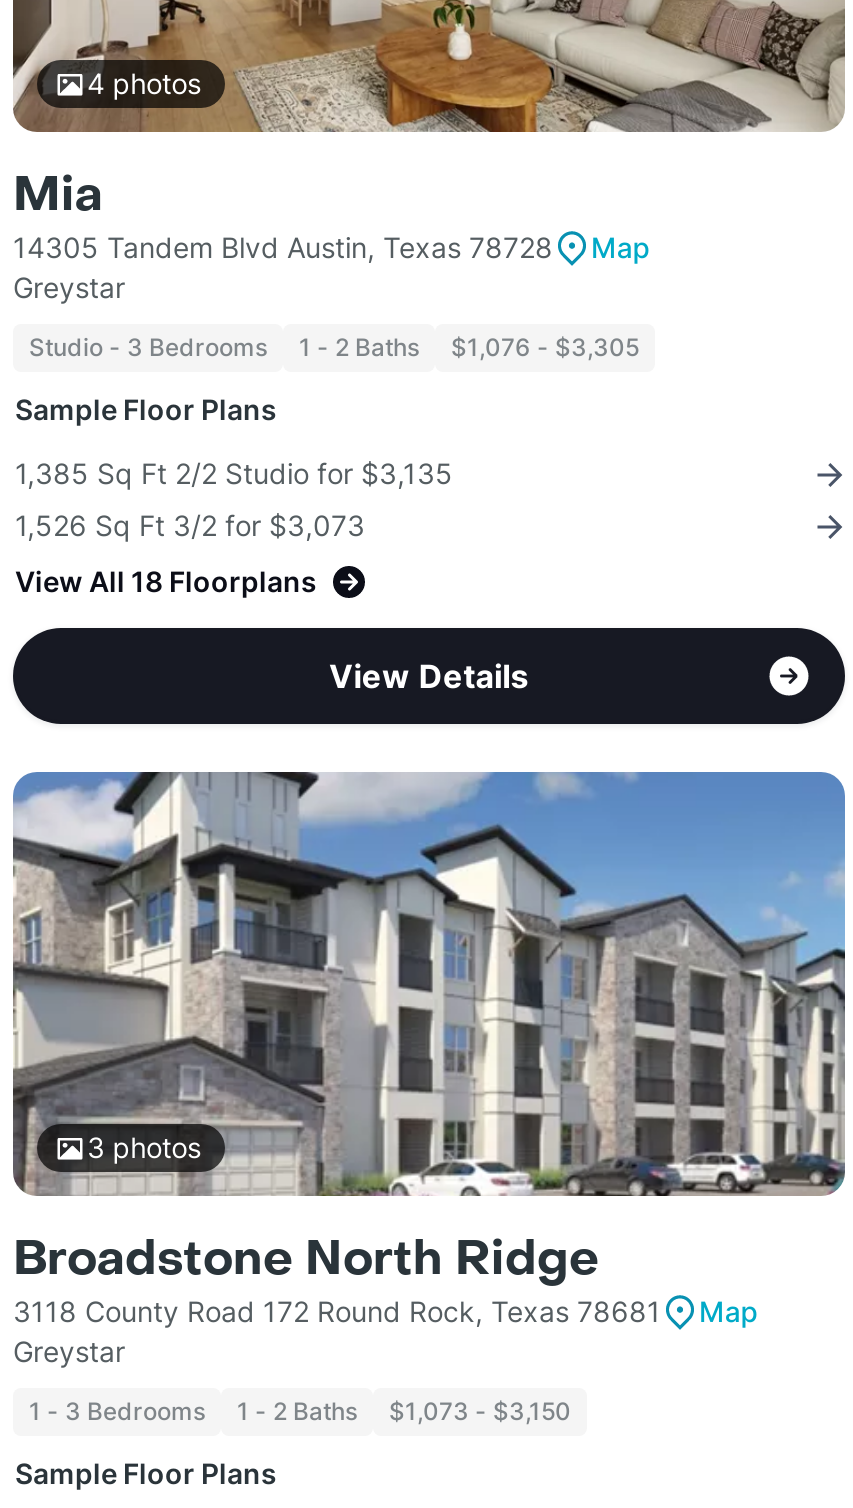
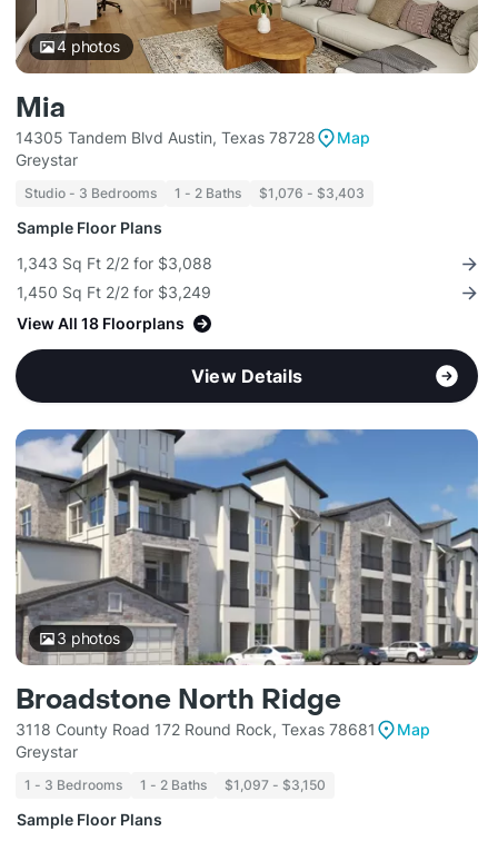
[29,332,639,362] Studio - 3 Bedrooms 1 - 2 Baths $1,076 - $3,305 -> [24,185,365,202] Studio - 3 Bedrooms 1 - 2 Baths $1,076 - $3,403
[15,456,453,490] 1,385 Sq Ft 2/2 Studio for $3,135 -> [17,254,212,273] 1,343 Sq Ft 2/2 for $3,088
[15,508,365,542] 1,526 Sq Ft 3/2 for $3,073 -> [17,283,211,302] 1,450 Sq Ft 2/2 for $3,249
[29,1396,571,1426] 1 - 3 Bedrooms 1 - 2 Baths $1,073 - $3,150 -> [24,777,326,793] 1 - 3 Bedrooms 1 - 2 Baths $1,097 - $3,150

